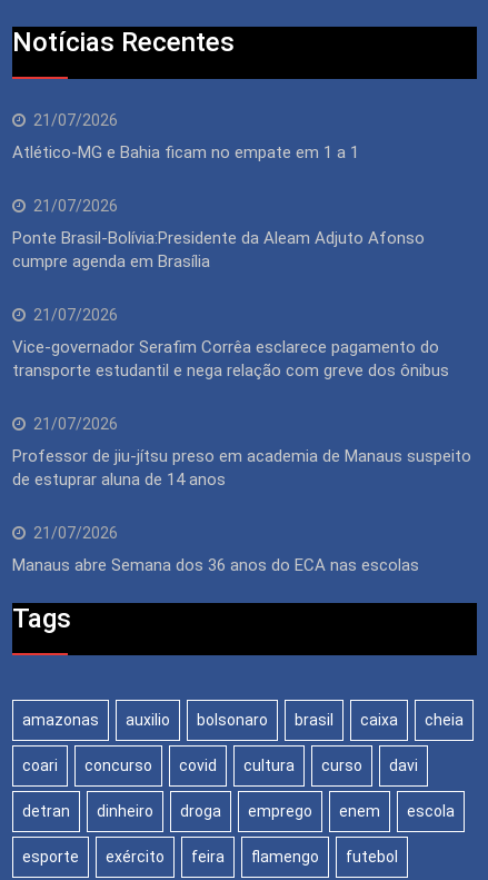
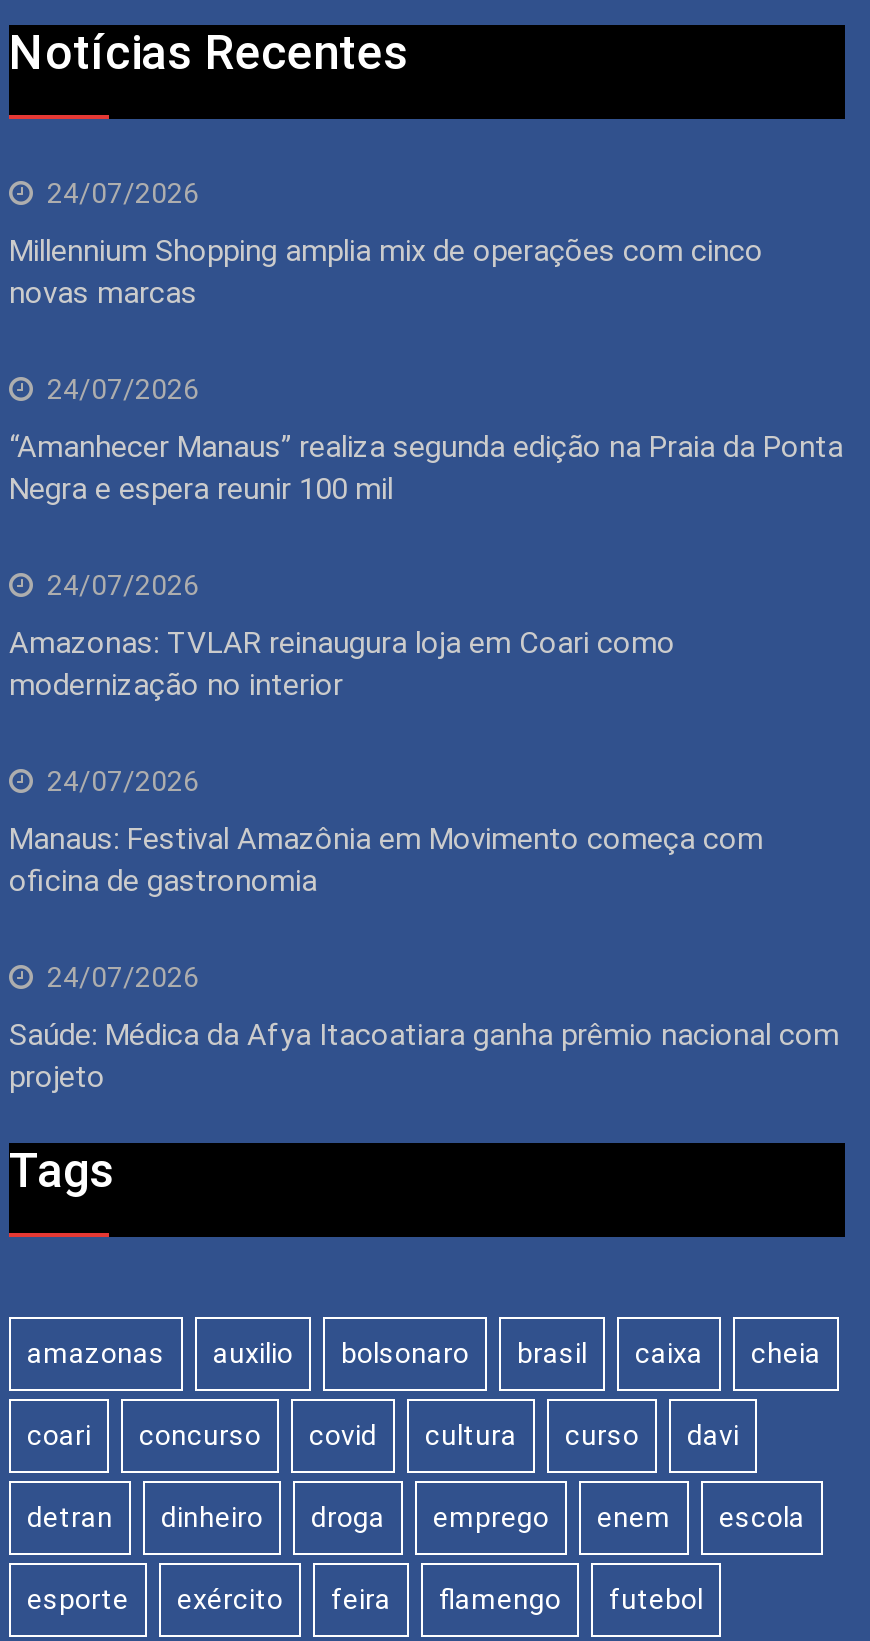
[33,112,118,129] 21/07/2026 -> [47,177,199,209] 24/07/2026
[12,143,359,163] Atlético-MG e Bahia ficam no empate em 1 a 1 -> [9,233,763,311] Millennium Shopping amplia mix de operações com cinco | novas marcas
[33,197,118,215] 21/07/2026 -> [47,373,199,405] 24/07/2026
[12,229,425,272] Ponte Brasil-Bolívia:Presidente da Aleam Adjuto Afonso | cumpre agenda em Brasília -> [9,429,843,507] “Amanhecer Manaus” realiza segunda edição na Praia da Ponta | Negra e espera reunir 100 mil
[33,306,118,324] 21/07/2026 -> [47,569,199,601] 24/07/2026
[12,338,449,381] Vice-governador Serafim Corrêa esclarece pagamento do | transporte estudantil e nega relação com greve dos ônibus -> [9,625,675,703] Amazonas: TVLAR reinaugura loja em Coari como | modernização no interior
[33,415,118,433] 21/07/2026 -> [47,765,199,797] 24/07/2026
[12,447,471,490] Professor de jiu-jítsu preso em academia de Manaus suspeito | de estuprar aluna de 14 anos -> [9,821,763,899] Manaus: Festival Amazônia em Movimento começa com | oficina de gastronomia
[33,524,118,542] 21/07/2026 -> [47,961,199,993] 24/07/2026
[12,556,419,576] Manaus abre Semana dos 36 anos do ECA nas escolas -> [9,1017,839,1095] Saúde: Médica da Afya Itacoatiara ganha prêmio nacional com | projeto

